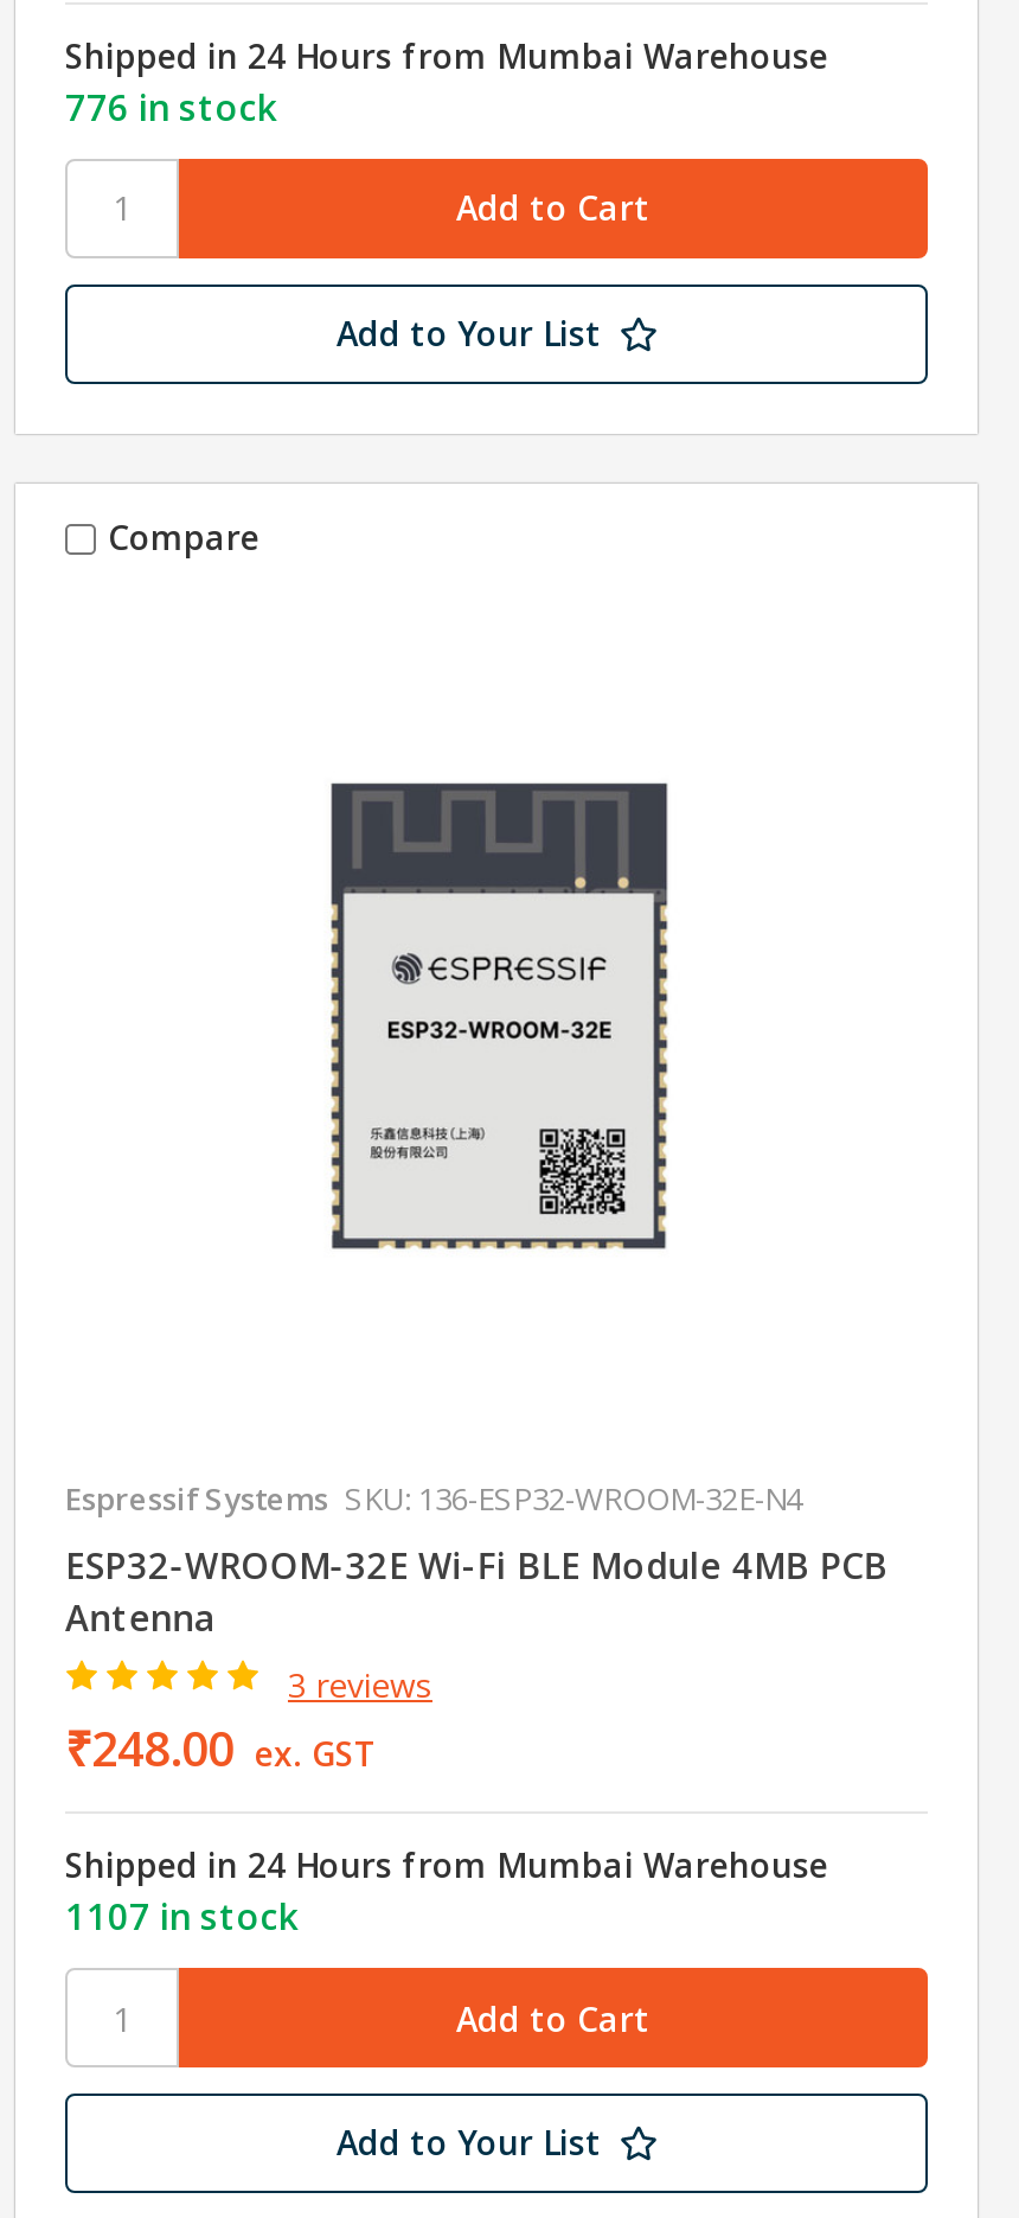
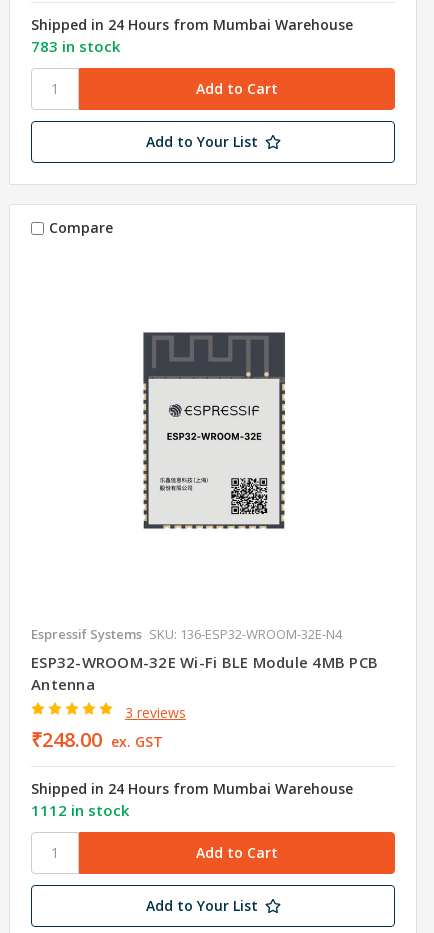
[65,82,276,130] 776 in stock -> [31,36,120,56] 783 in stock
[65,1893,297,1941] 1107 in stock -> [31,800,129,820] 1112 in stock

